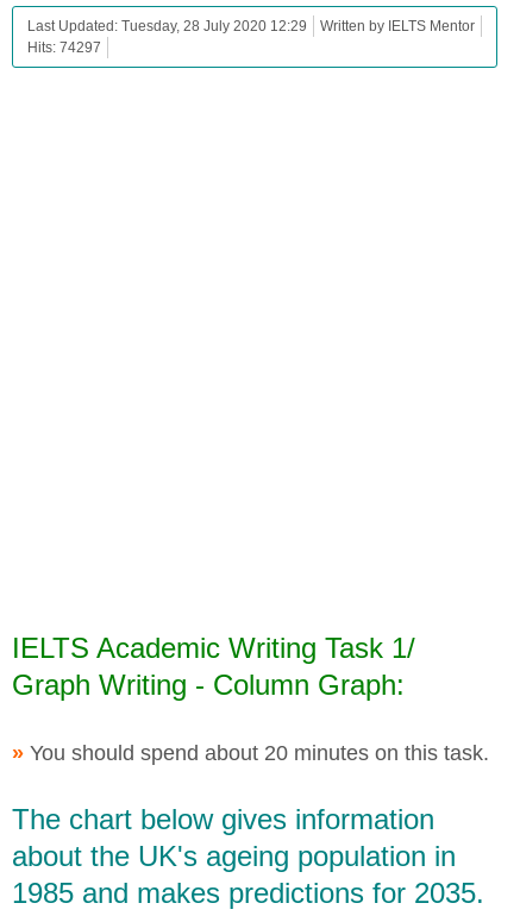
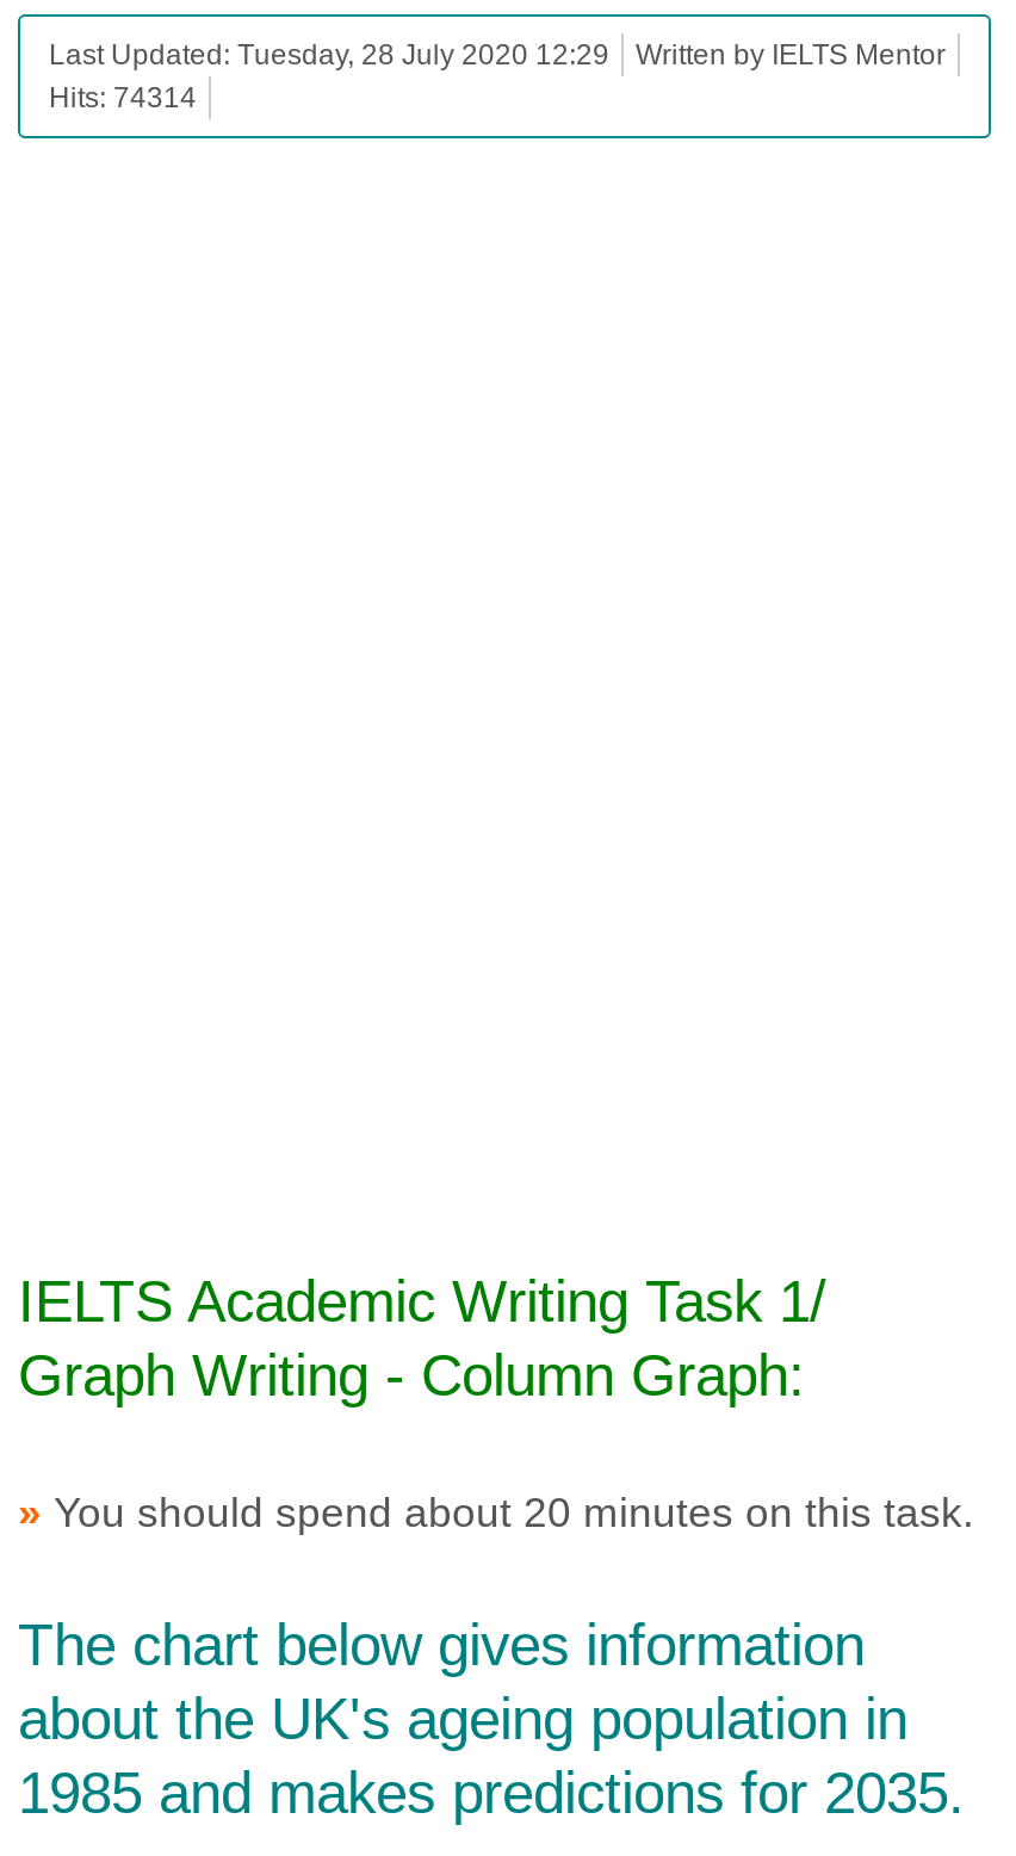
[27,39,101,55] Hits: 74297 -> [49,80,197,114] Hits: 74314

